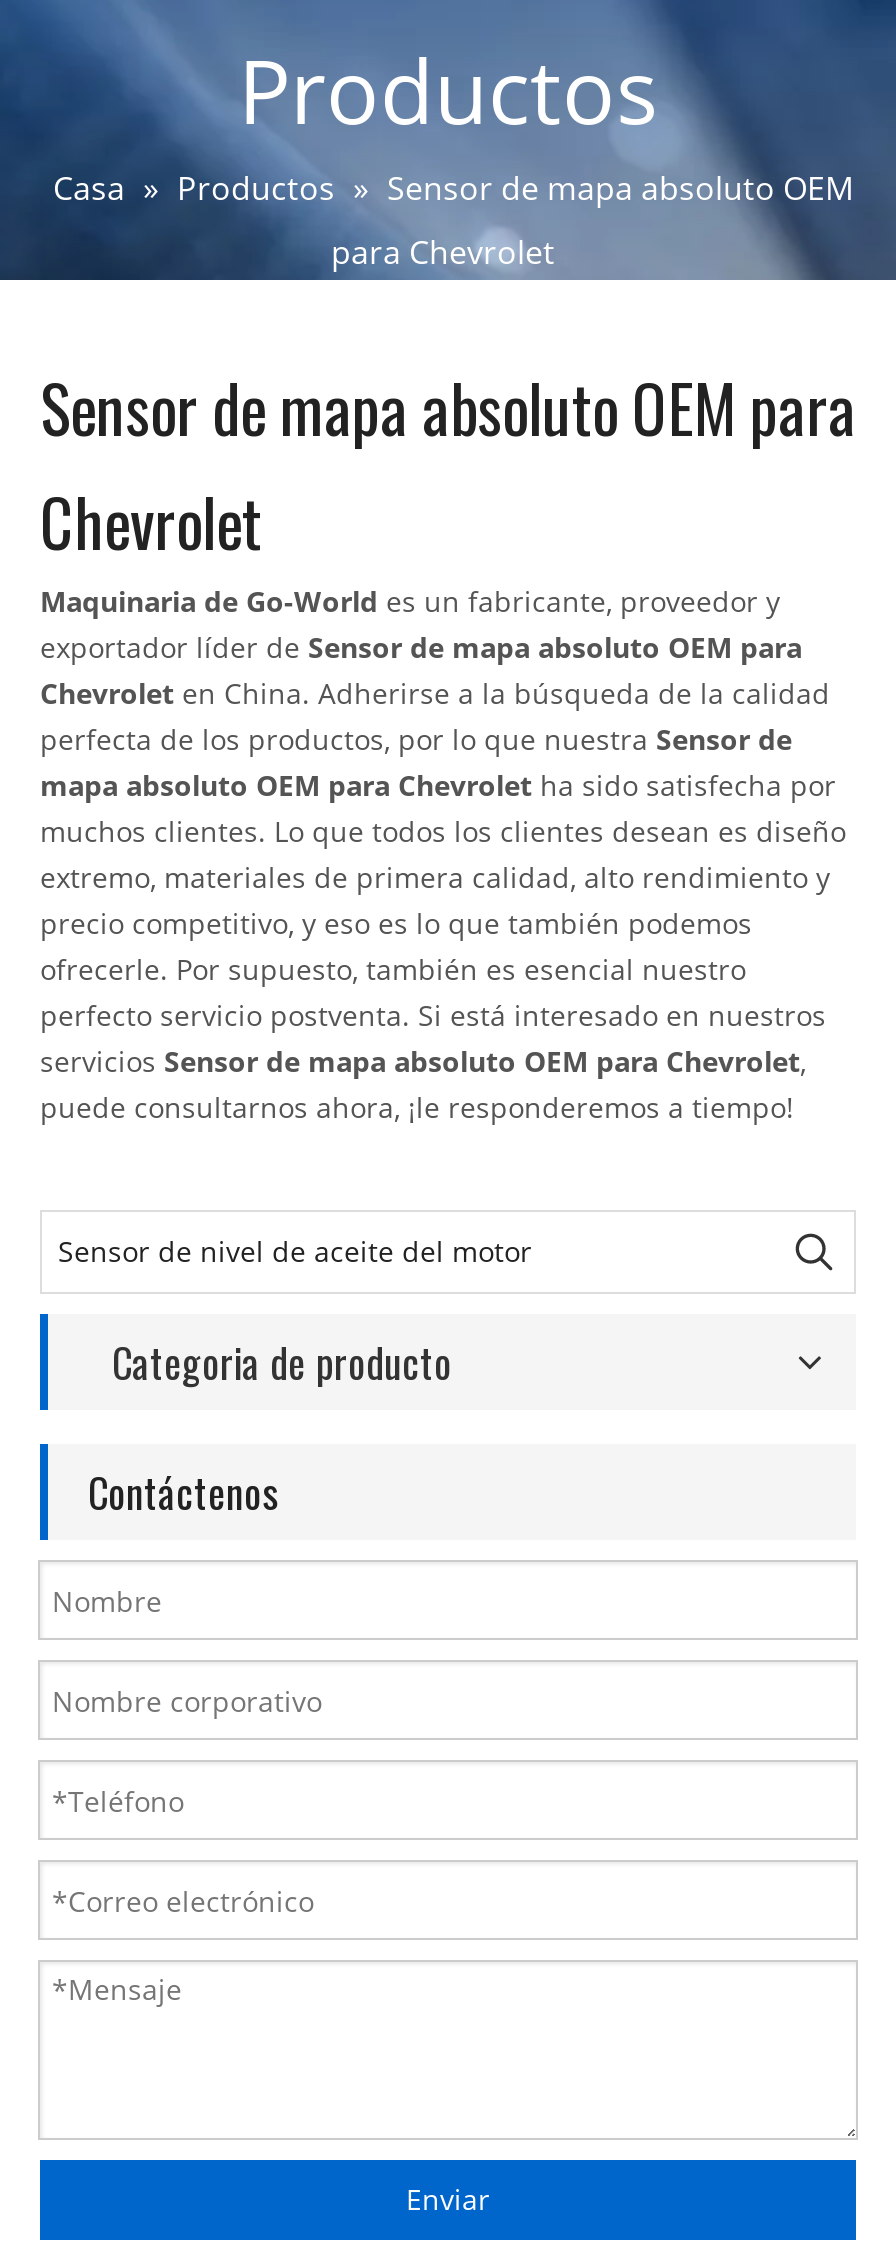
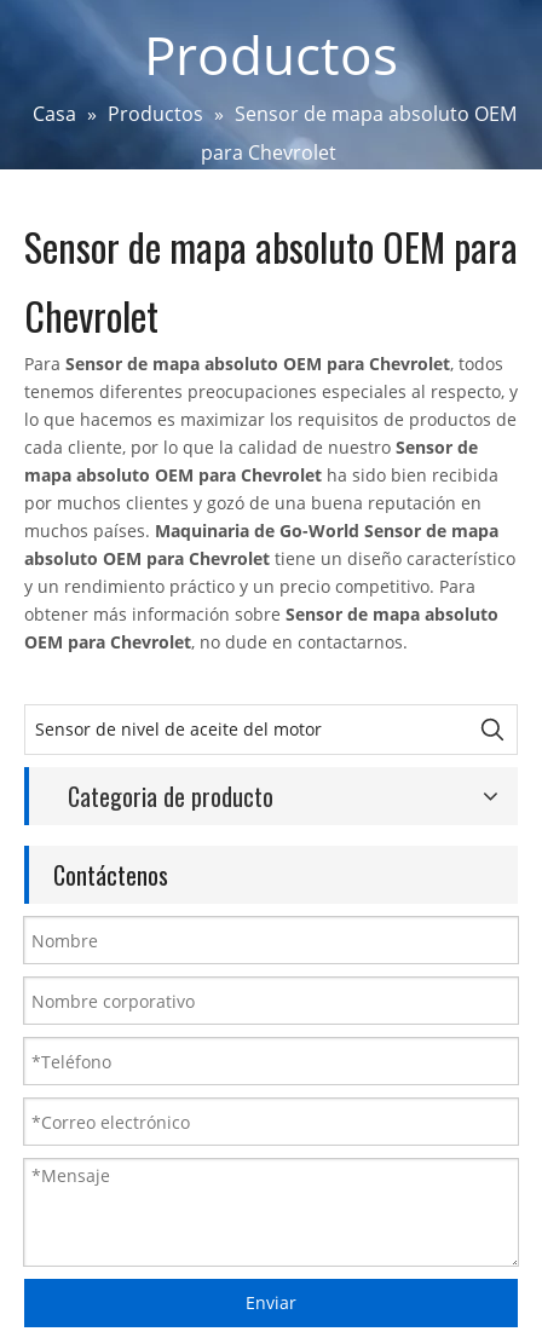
[40,582,846,1126] Maquinaria de Go-World es un fabricante, proveedor y | exportador líder de Sensor de mapa absoluto OEM para | Chevrolet en China. Adherirse a la búsqueda de la calidad | perfecta de los productos, por lo que nuestra Sensor de | mapa absoluto OEM para Chevrolet ha sido satisfecha por | muchos clientes. Lo que todos los clientes desean es diseño | extremo, materiales de primera calidad, alto rendimiento y | precio competitivo, y eso es lo que también podemos | ofrecerle. Por supuesto, también es esencial nuestro | perfecto servicio postventa. Si está interesado en nuestros | servicios Sensor de mapa absoluto OEM para Chevrolet, | puede consultarnos ahora, ¡le responderemos a tiempo! -> [24,352,518,653] Para Sensor de mapa absoluto OEM para Chevrolet, todos | tenemos diferentes preocupaciones especiales al respecto, y | lo que hacemos es maximizar los requisitos de productos de | cada cliente, por lo que la calidad de nuestro Sensor de | mapa absoluto OEM para Chevrolet ha sido bien recibida | por muchos clientes y gozó de una buena reputación en | muchos países. Maquinaria de Go-World Sensor de mapa | absoluto OEM para Chevrolet tiene un diseño característico | y un rendimiento práctico y un precio competitivo. Para | obtener más información sobre Sensor de mapa absoluto | OEM para Chevrolet, no dude en contactarnos.

